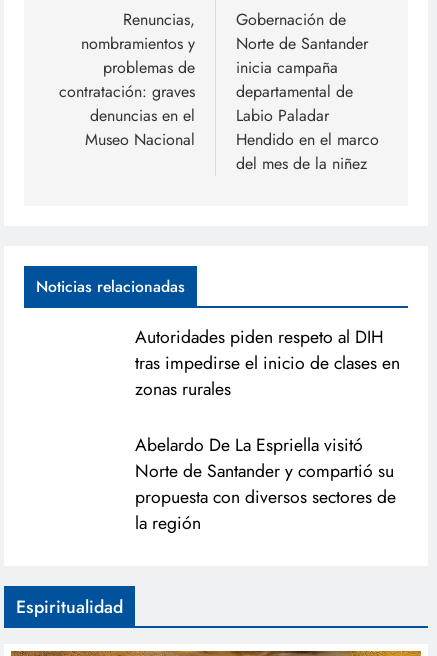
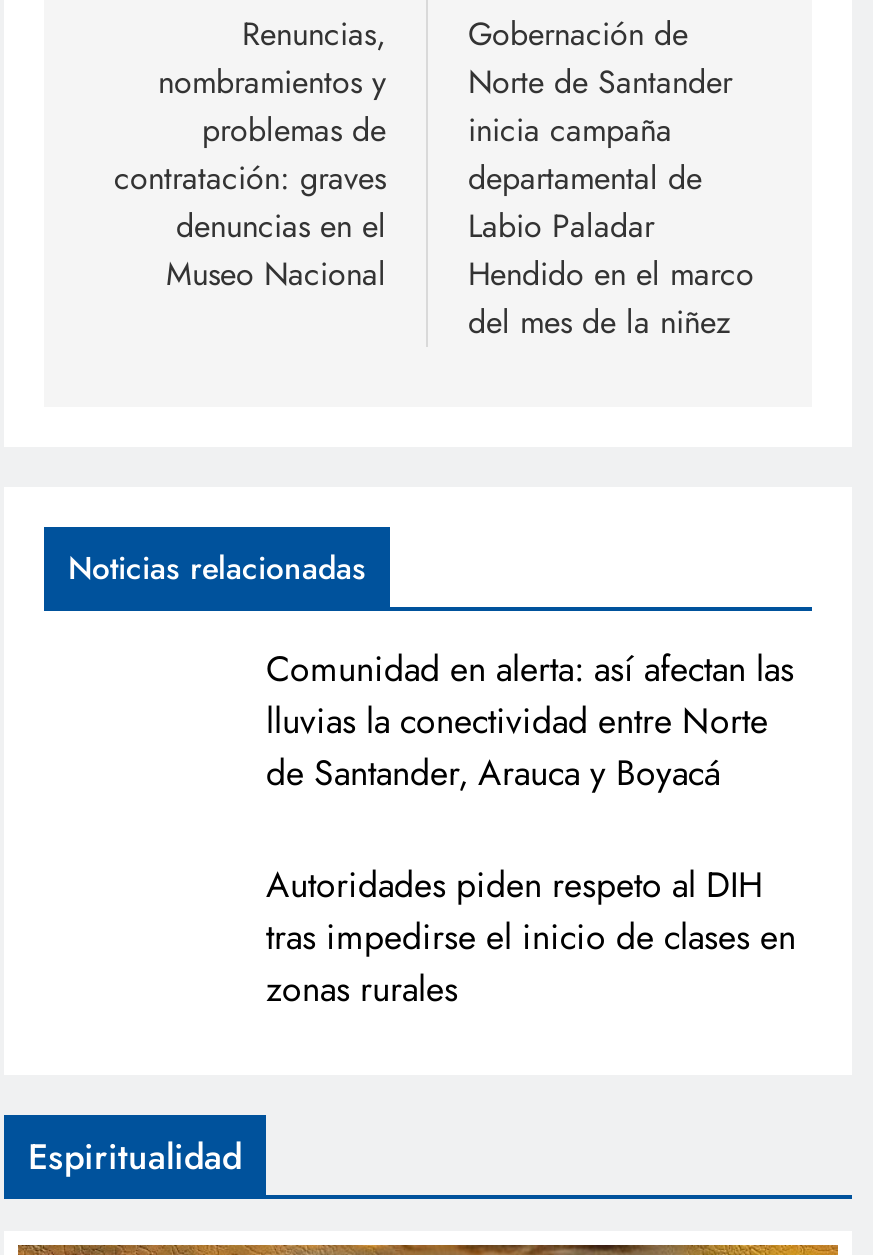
none -> [266,643,794,799] Comunidad en alerta: así afectan las | lluvias la conectividad entre Norte | de Santander, Arauca y Boyacá
moved [135,324,400,402] -> [266,859,796,1015]: Autoridades piden respeto al DIH | tras impedirse el inicio de clases en | zonas rurales
[135,432,396,536] Abelardo De La Espriella visitó | Norte de Santander y compartió su | propuesta con diversos sectores de | la región -> none

